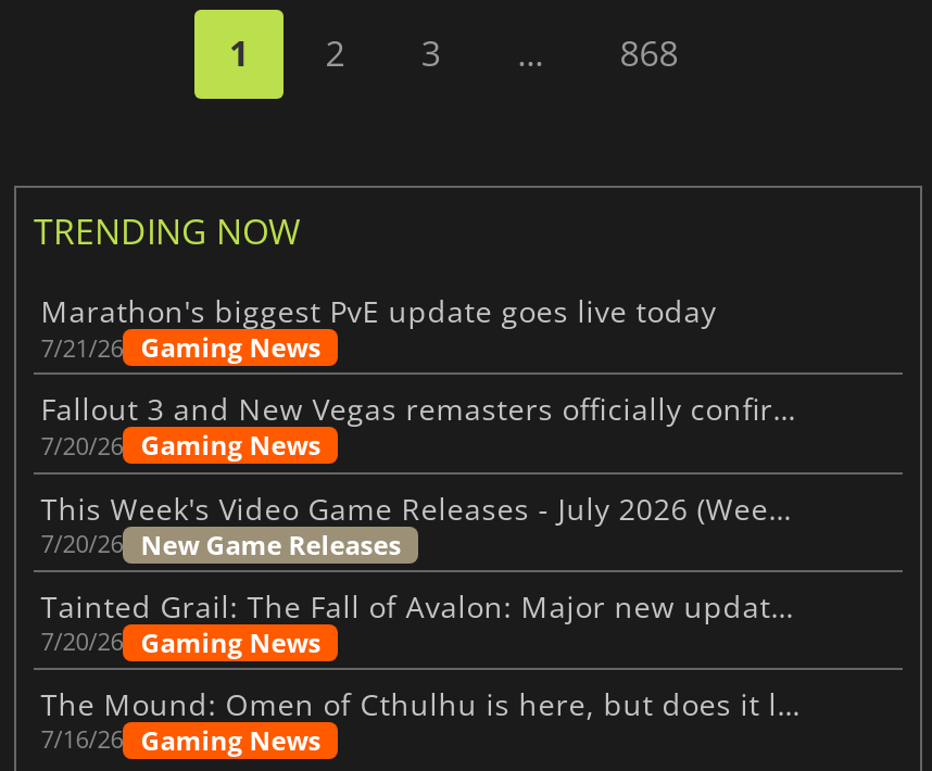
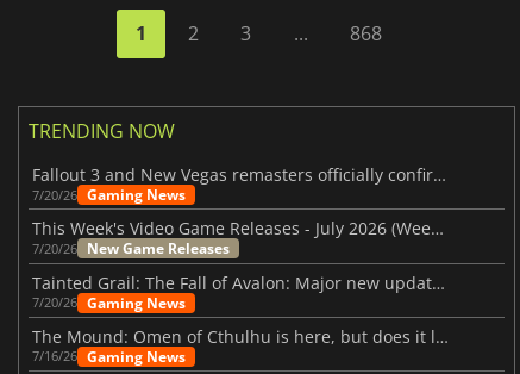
[41,290,716,366] Marathon's biggest PvE update goes live today | 7/21/26 Gaming News -> none

